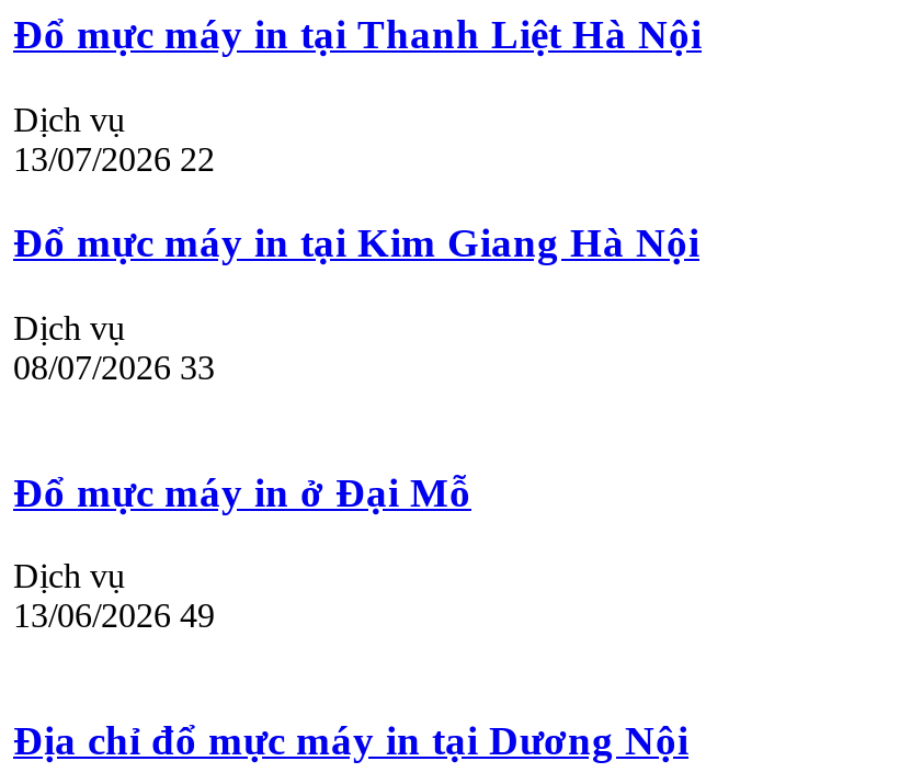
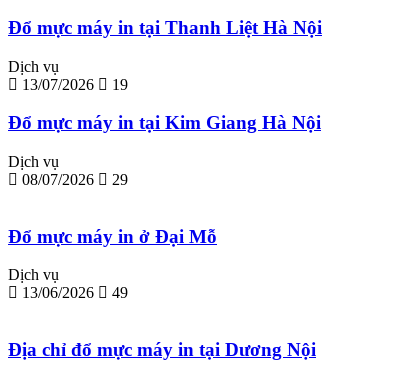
[13,139,215,177] 13/07/2026 22 -> [18,75,128,92] 13/07/2026 | 19
[13,348,215,386] 08/07/2026 33 -> [18,171,128,188] 08/07/2026 | 29

